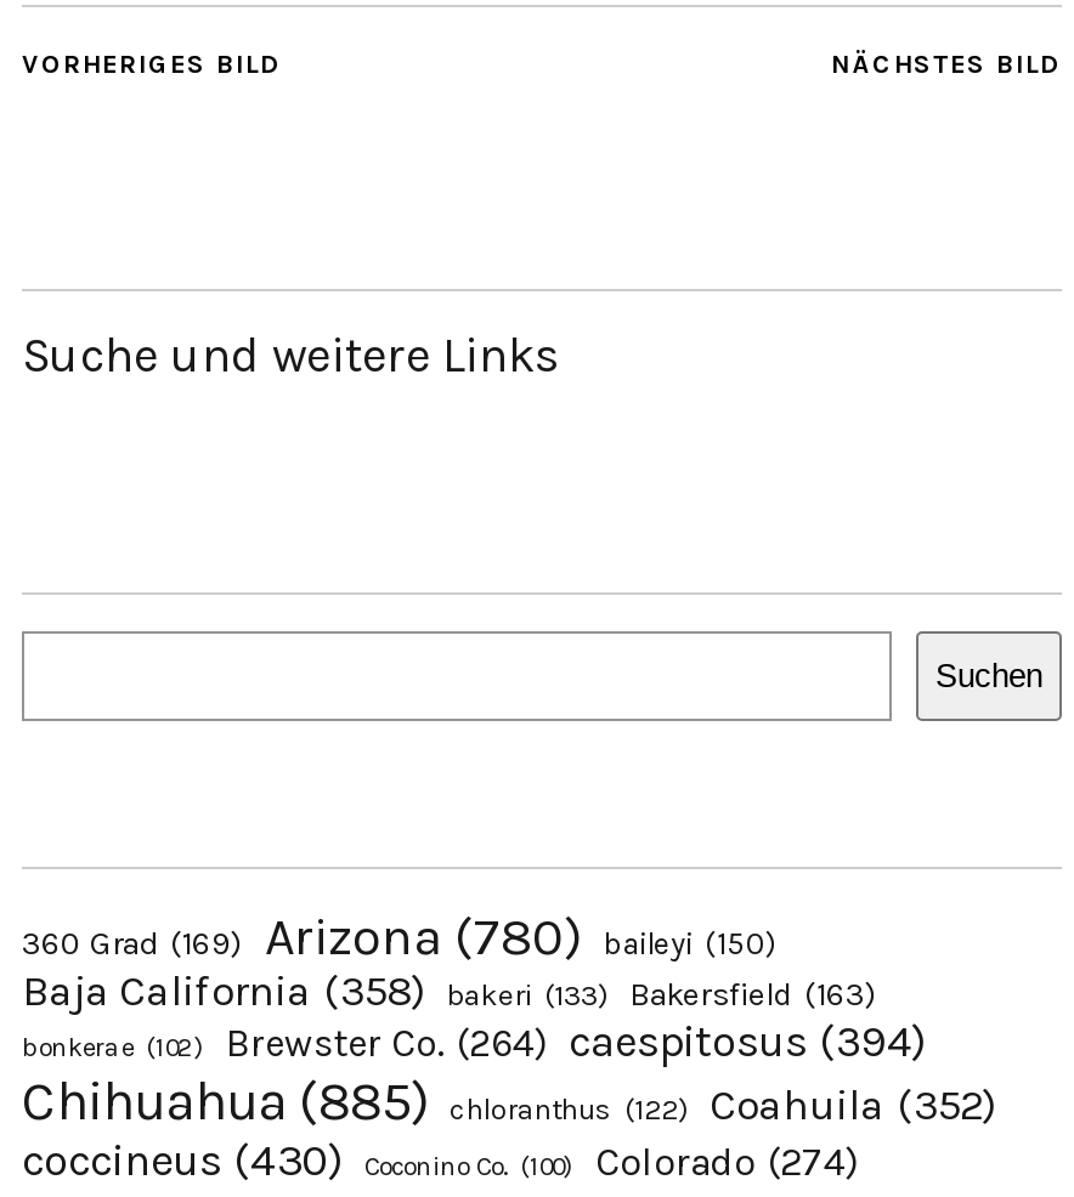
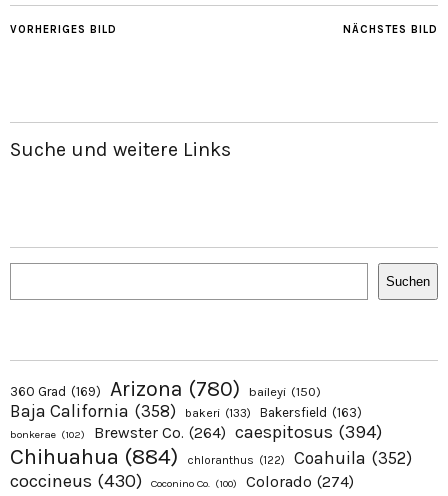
[22,1069,996,1135] Chihuahua (885) chloranthus (122) Coahuila (352) -> [10,443,412,470] Chihuahua (884) chloranthus (122) Coahuila (352)

